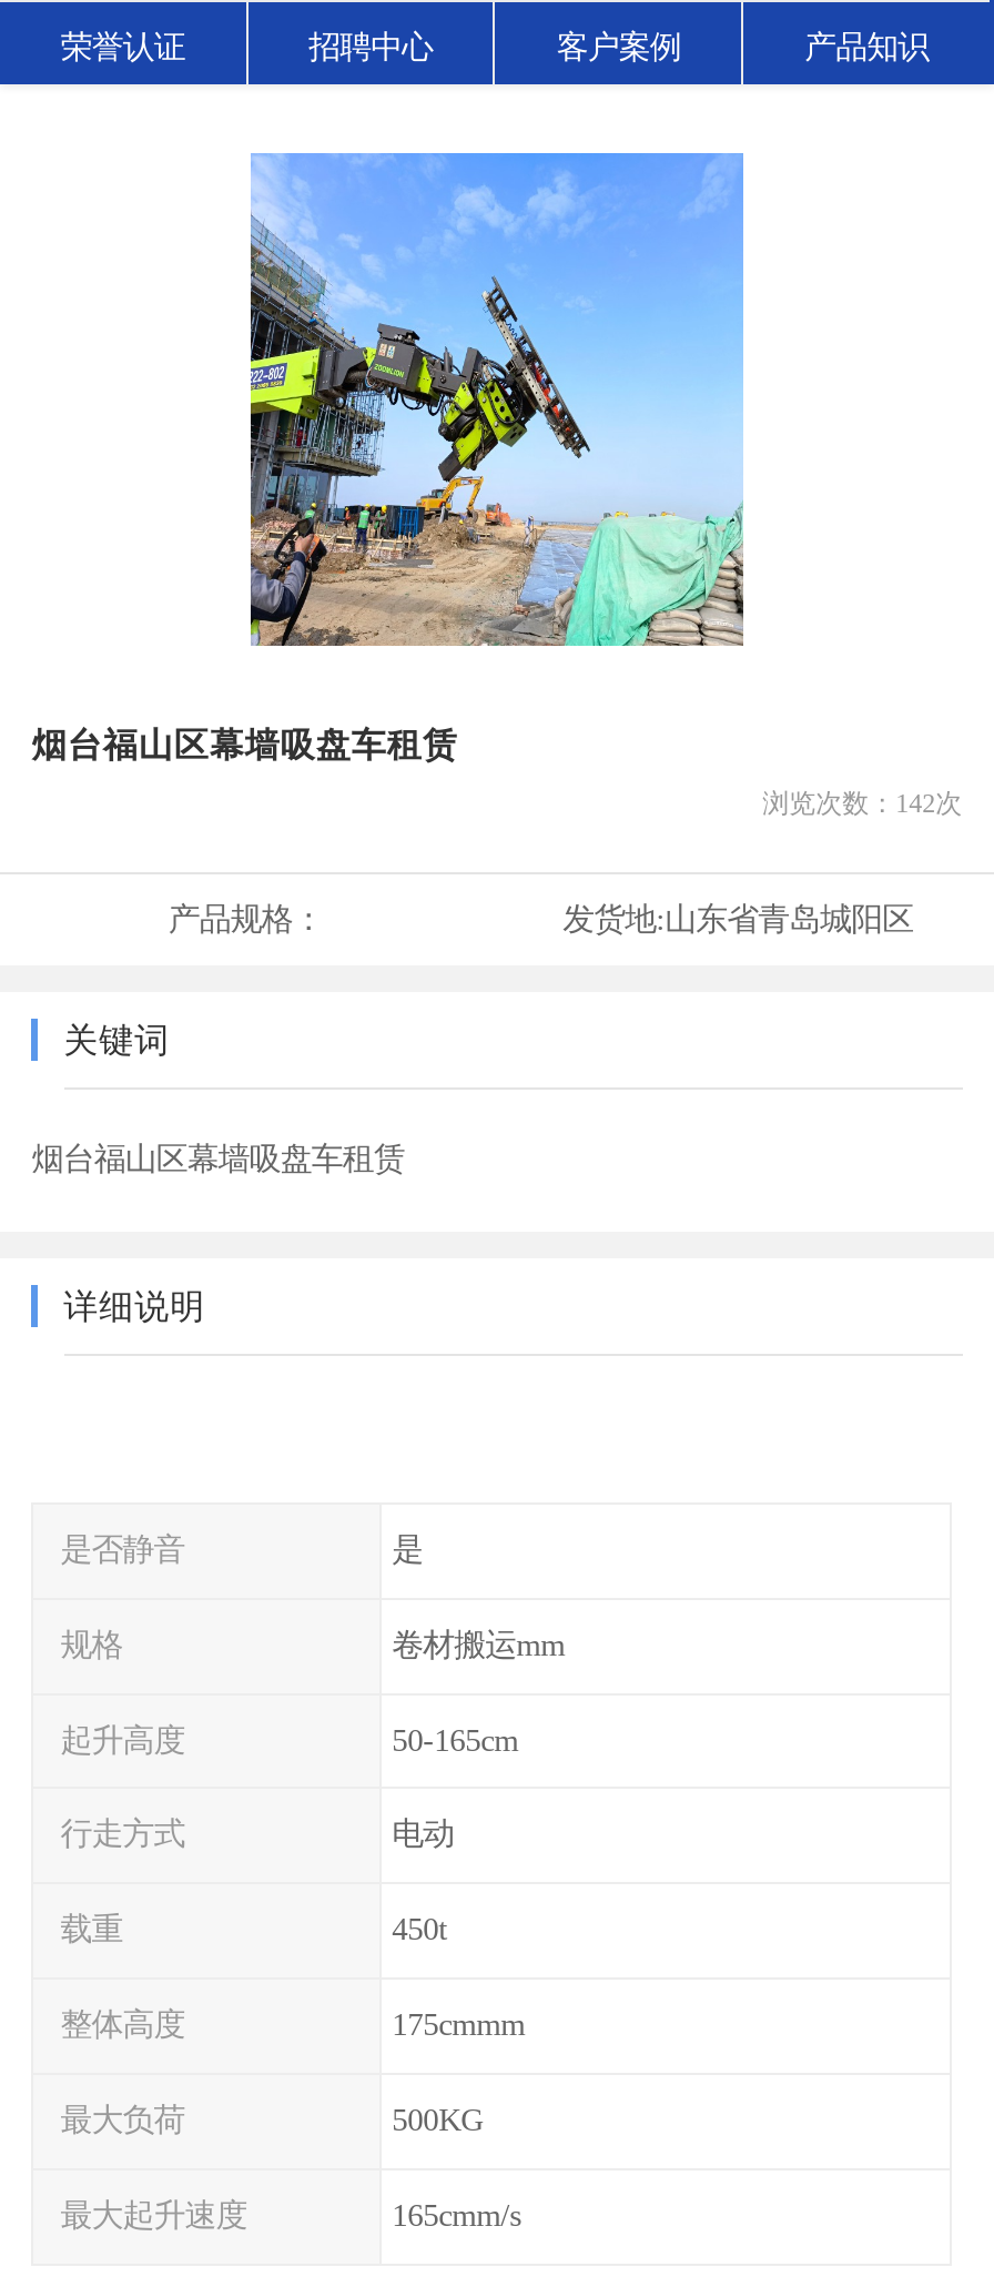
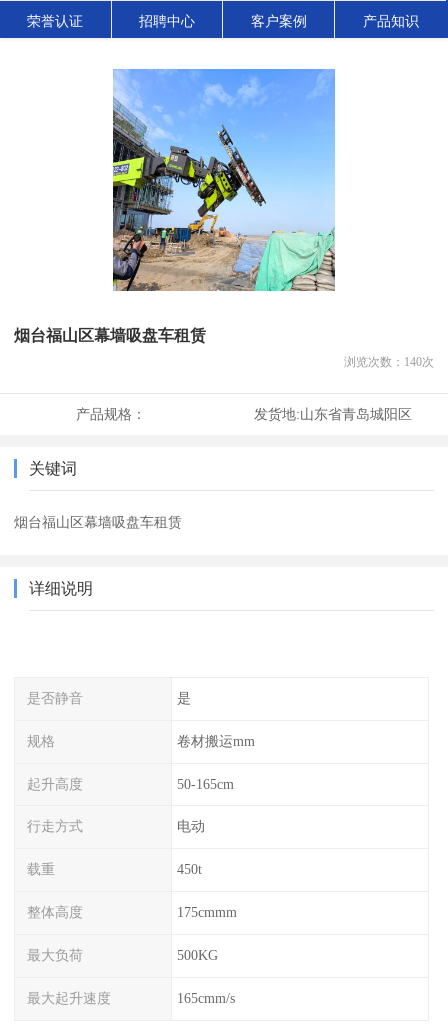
[763,788,962,819] 浏览次数：142次 -> [344,355,434,369] 浏览次数：140次

